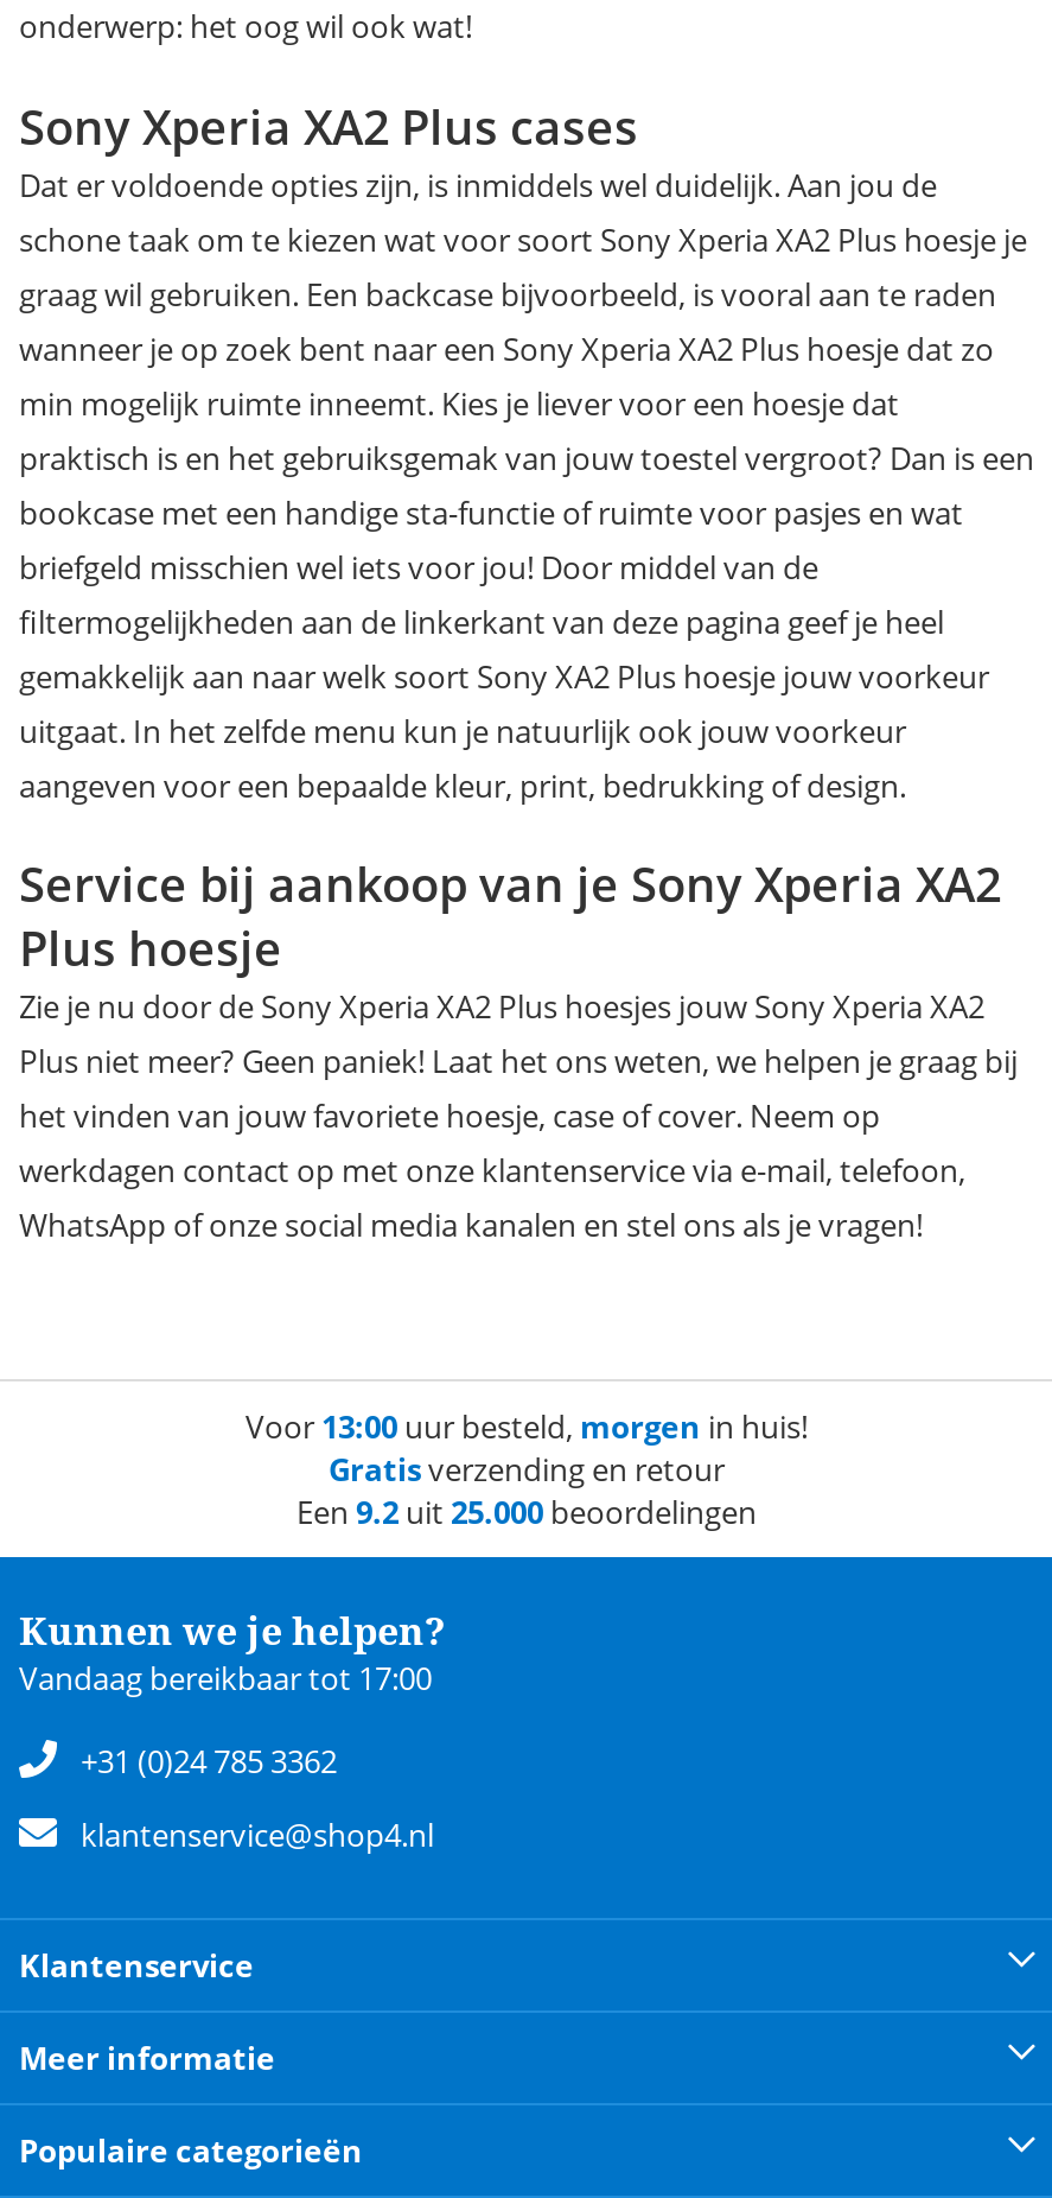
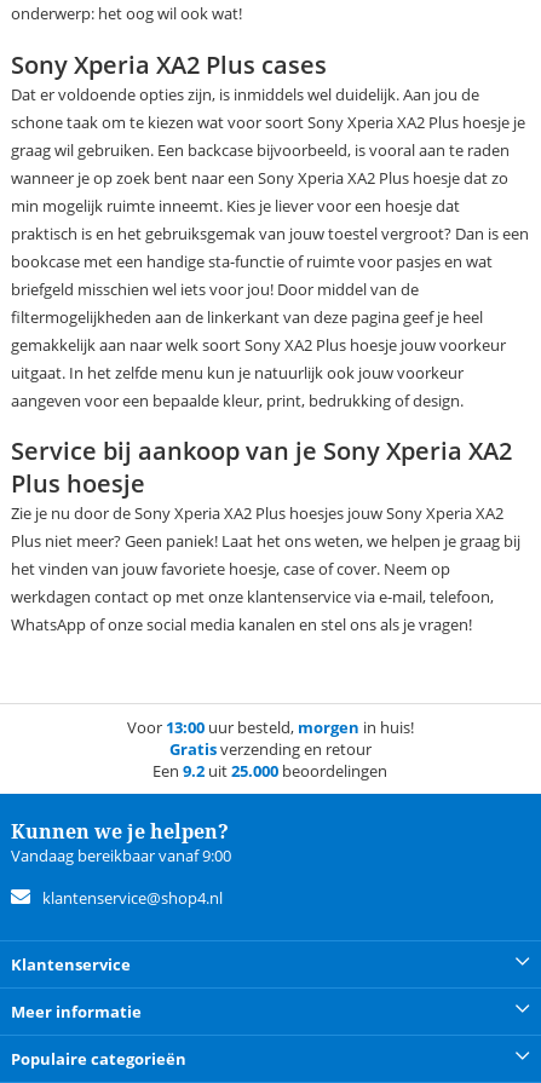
[19,1658,432,1784] Vandaag bereikbaar tot 17:00 | +31 (0)24 785 3362 -> [11,845,231,867] Vandaag bereikbaar vanaf 9:00

